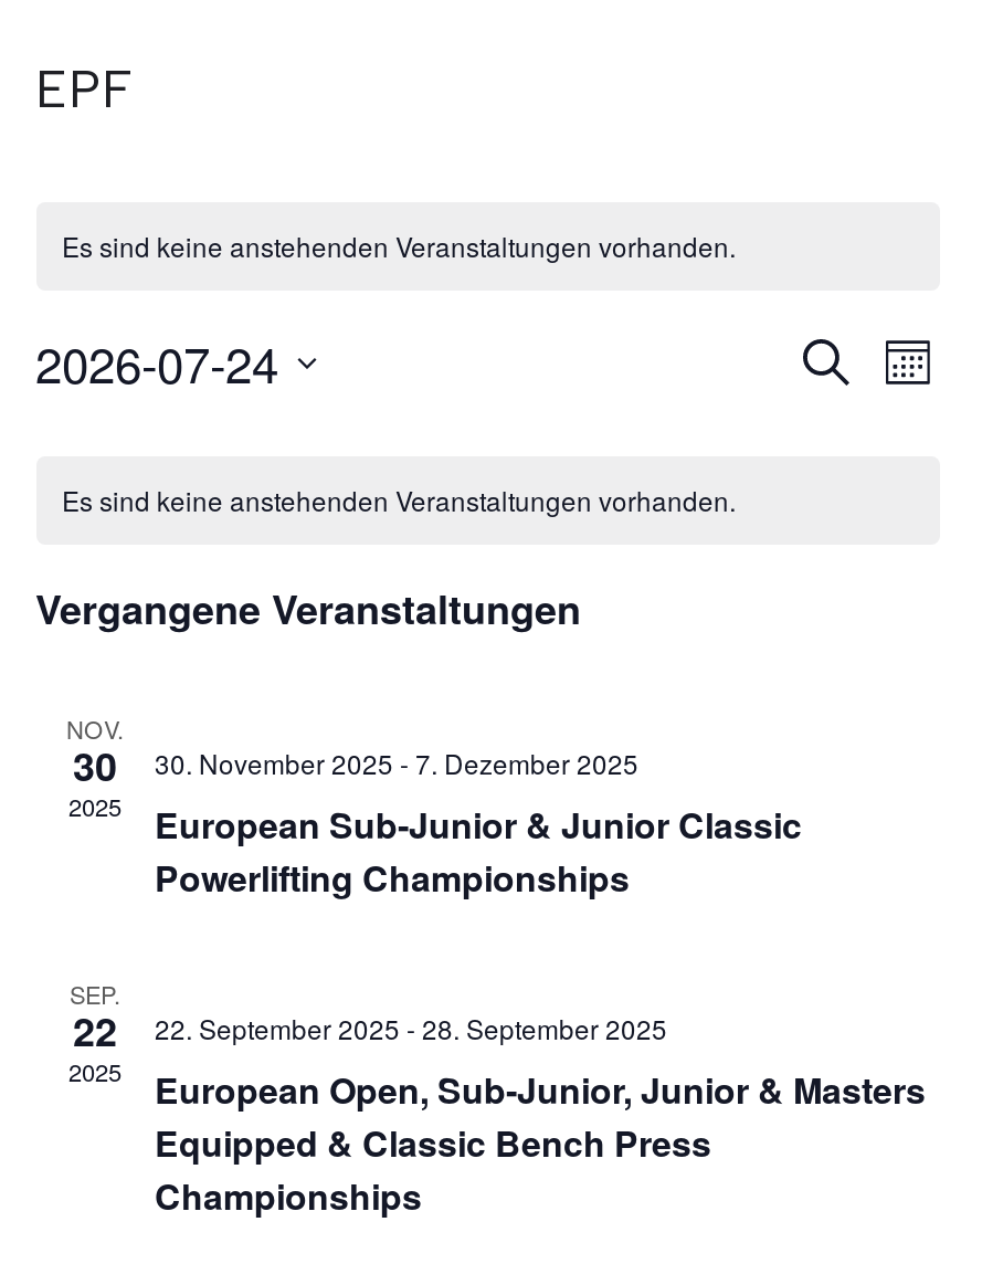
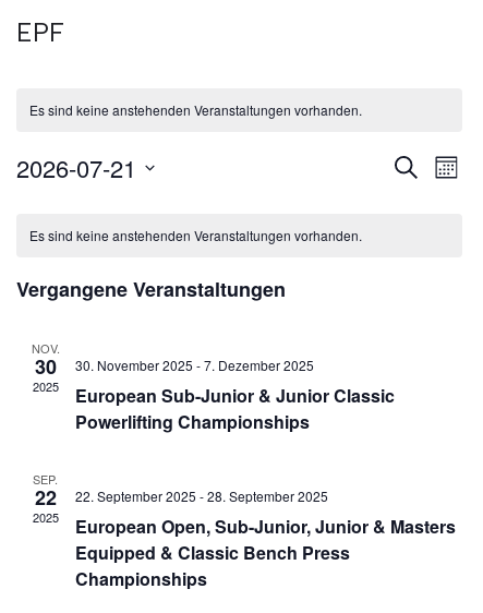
[35,328,278,397] 2026-07-24 -> [16,151,136,184] 2026-07-21

